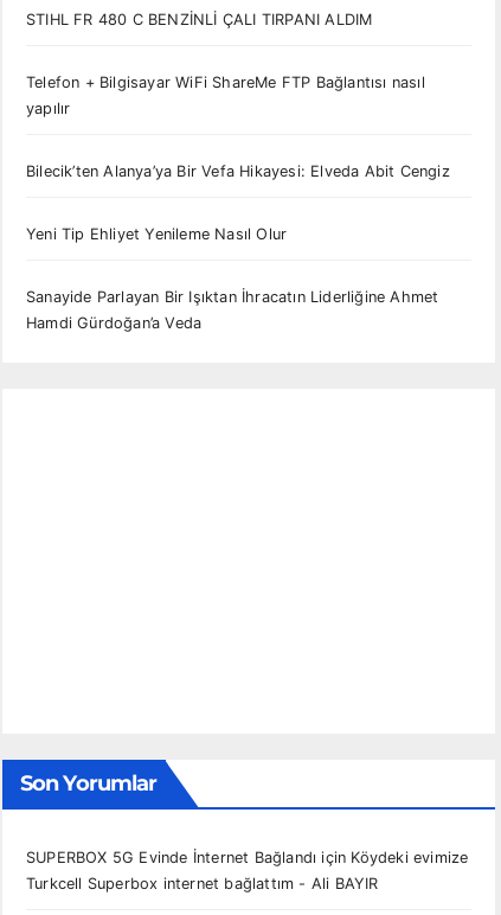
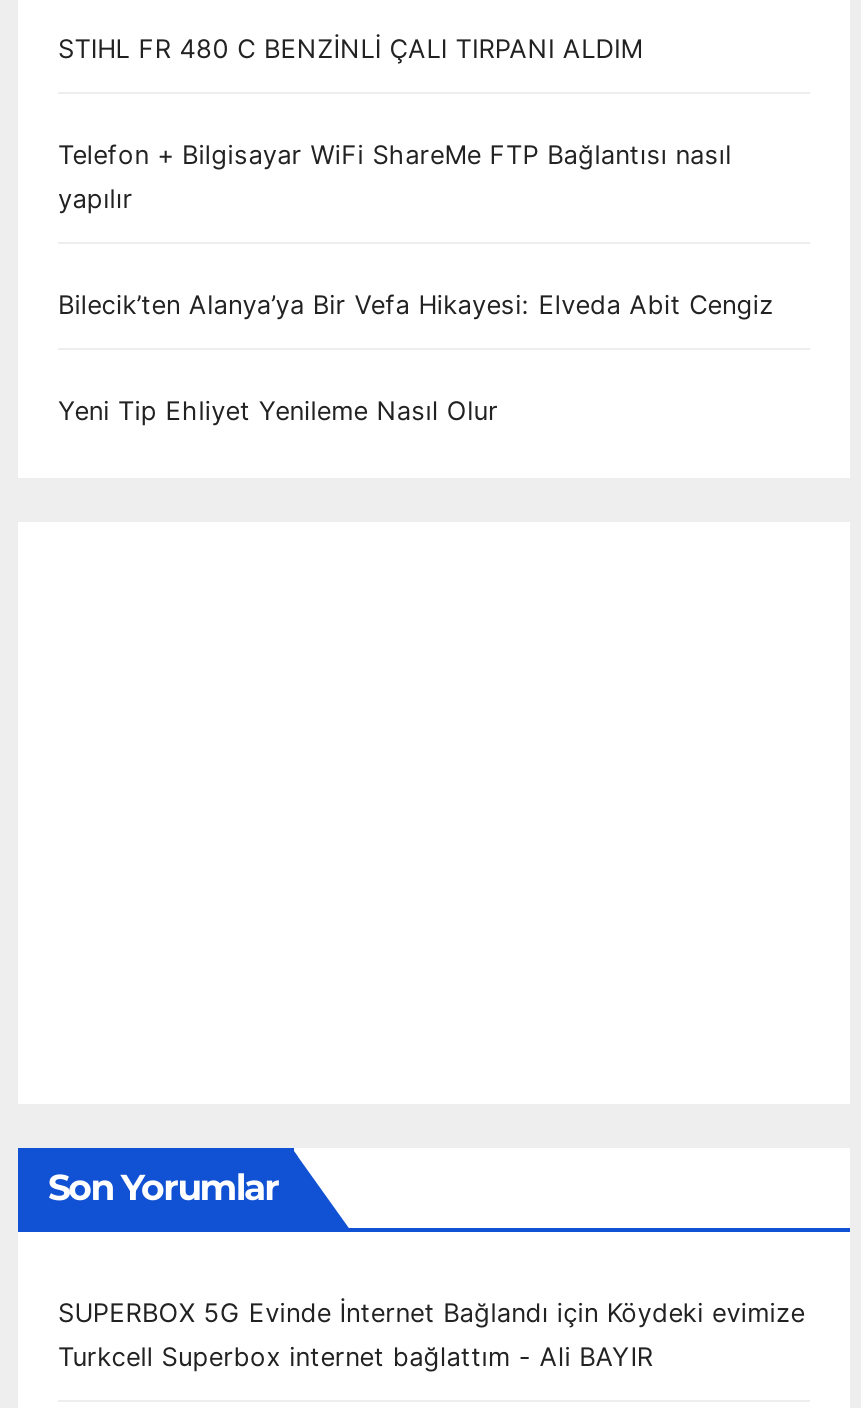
[26,288,439,332] Sanayide Parlayan Bir Işıktan İhracatın Liderliğine Ahmet | Hamdi Gürdoğan’a Veda -> none

